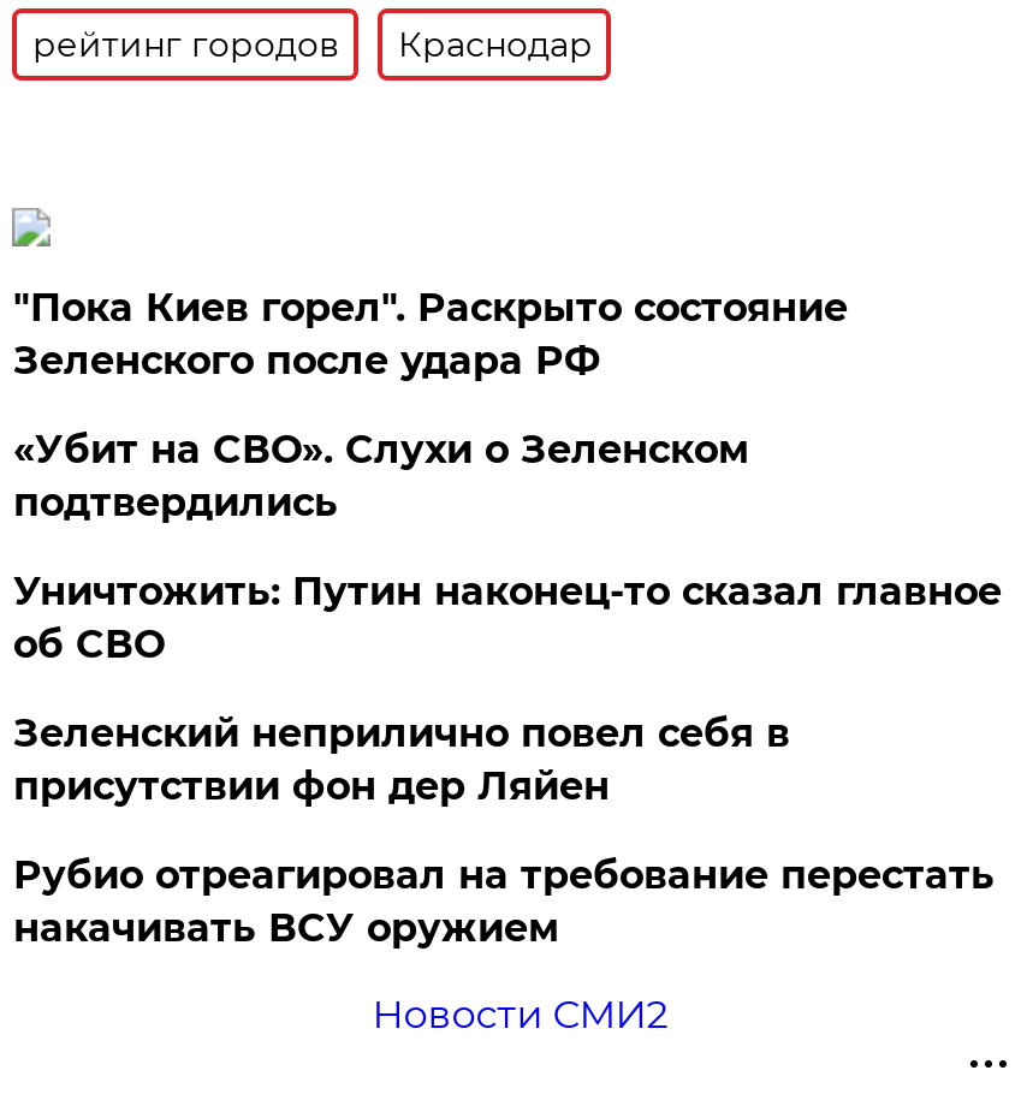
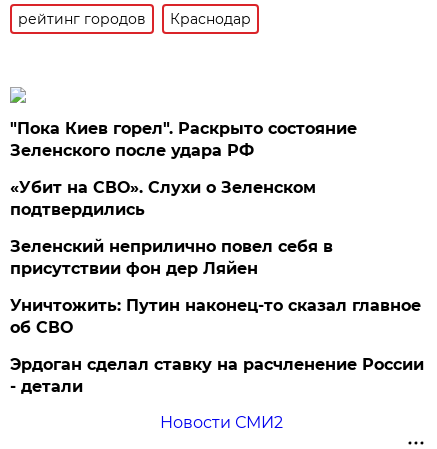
moved [13,568,1002,667] -> [10,296,421,337]: Уничтожить: Путин наконец-то сказал главное | об СВО
moved [13,710,790,809] -> [10,237,333,278]: Зеленский неприлично повел cебя в | присутствии фон дер Ляйен
[13,852,994,951] Рубио отреагировал на требование перестать | накачивать ВСУ оружием -> [10,355,424,396] Эрдоган сделал ставку на расчленение России | - детали

